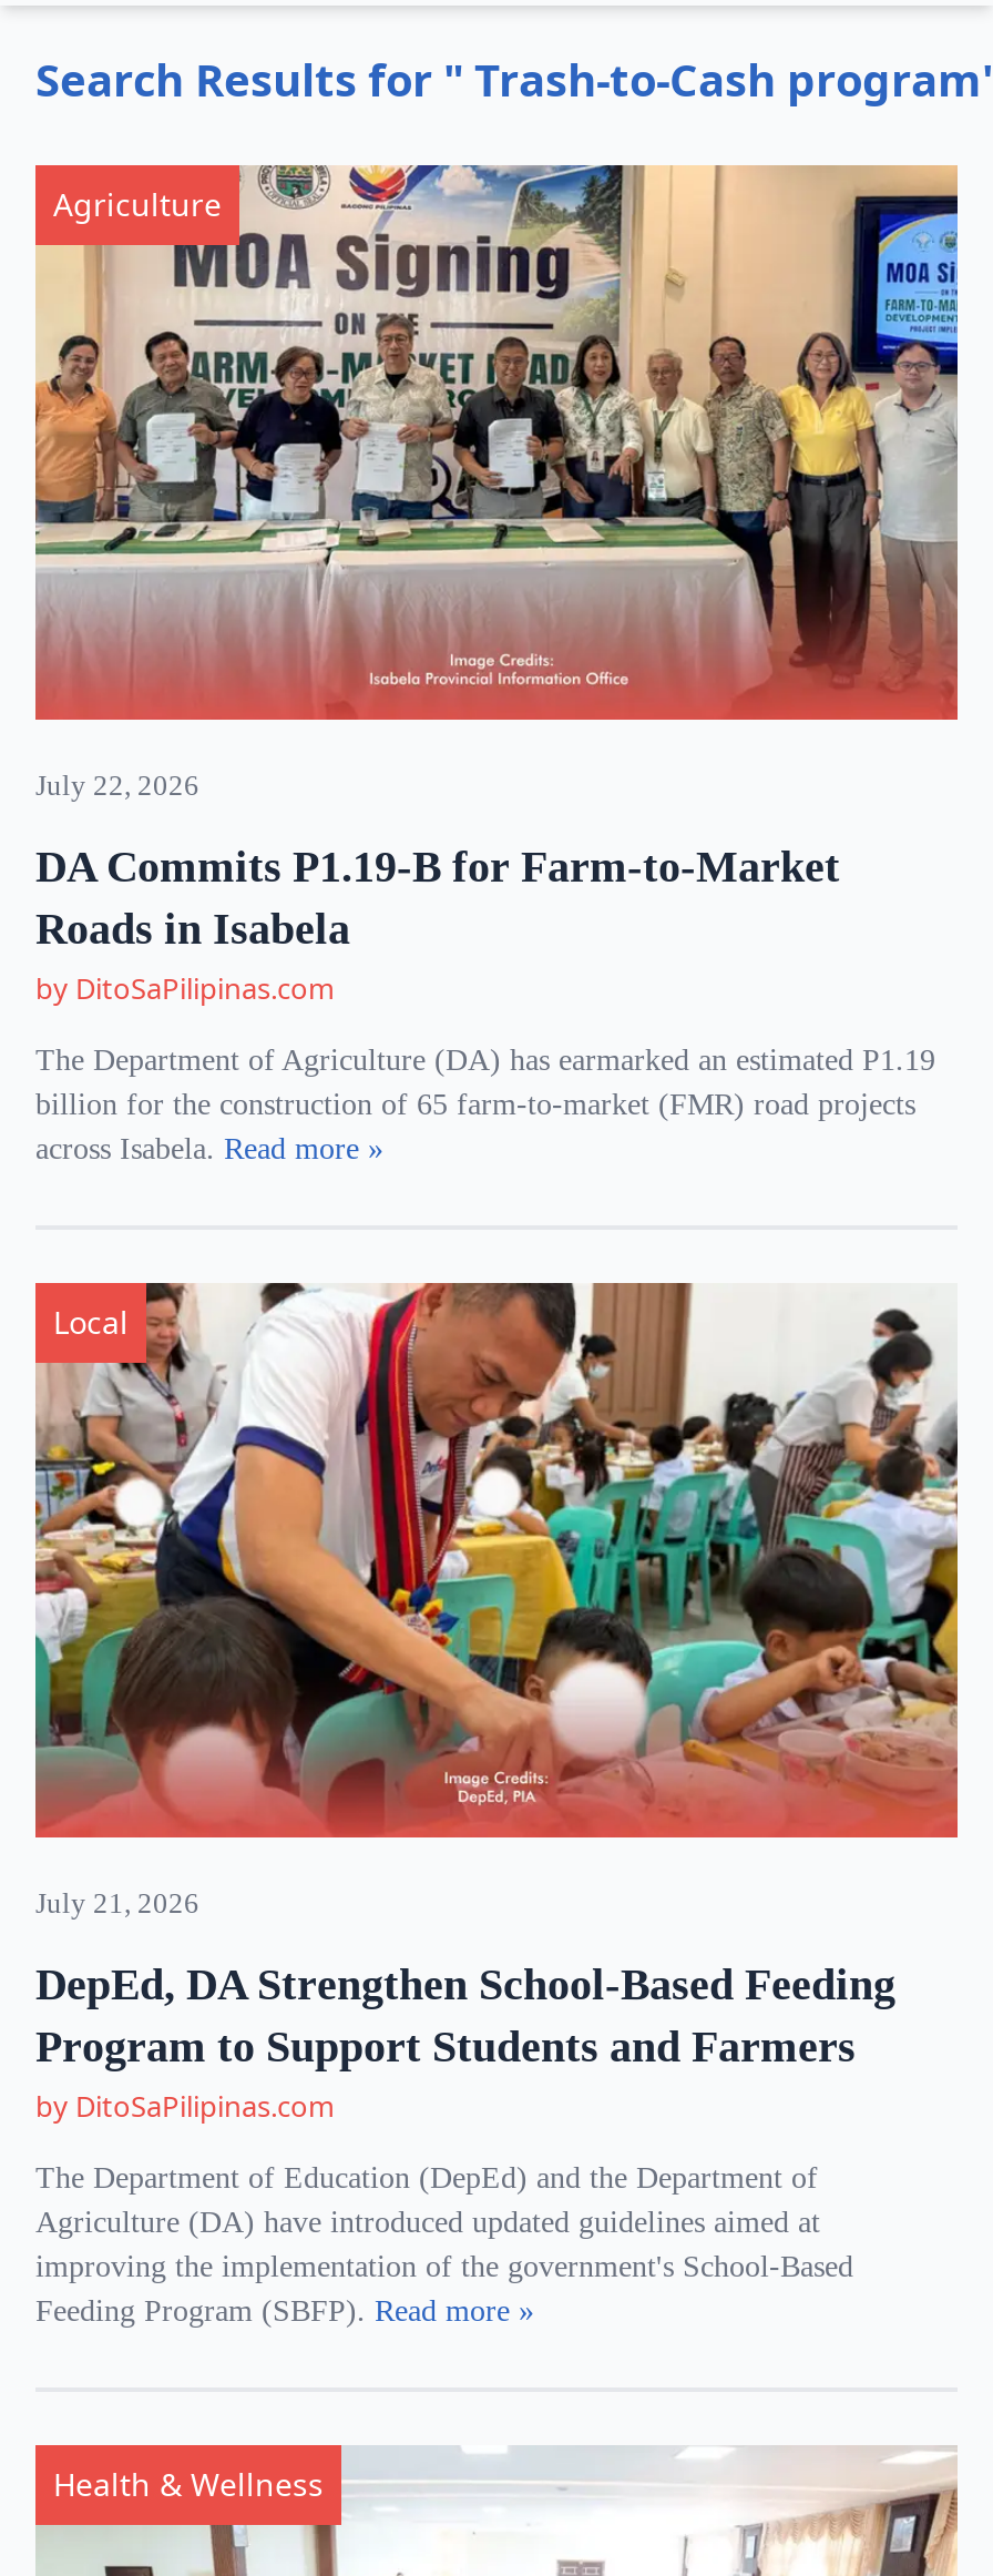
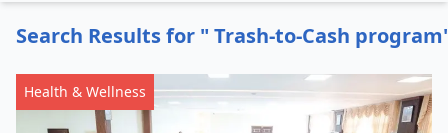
[33,163,960,722] [image] | Agriculture -> none
[35,771,935,1165] July 22, 2026 | DA Commits P1.19-B for Farm-to-Market | Roads in Isabela | by DitoSaPilipinas.com | The Department of Agriculture (DA) has earmarked an estimated P1.19 | billion for the construction of 65 farm-to-market (FMR) road projects | across Isabela. Read more » -> none
[33,1281,960,1840] [image] | Local -> none
[35,1888,895,2328] July 21, 2026 | DepEd, DA Strengthen School-Based Feeding | Program to Support Students and Farmers | by DitoSaPilipinas.com | The Department of Education (DepEd) and the Department of | Agriculture (DA) have introduced updated guidelines aimed at | improving the implementation of the government's School-Based | Feeding Program (SBFP). Read more » -> none

